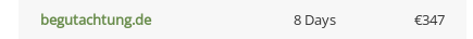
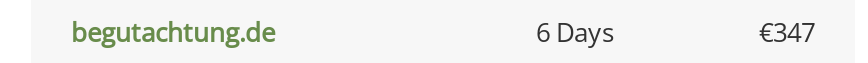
[293,10,335,29] 8 Days -> [536,14,614,50] 6 Days

